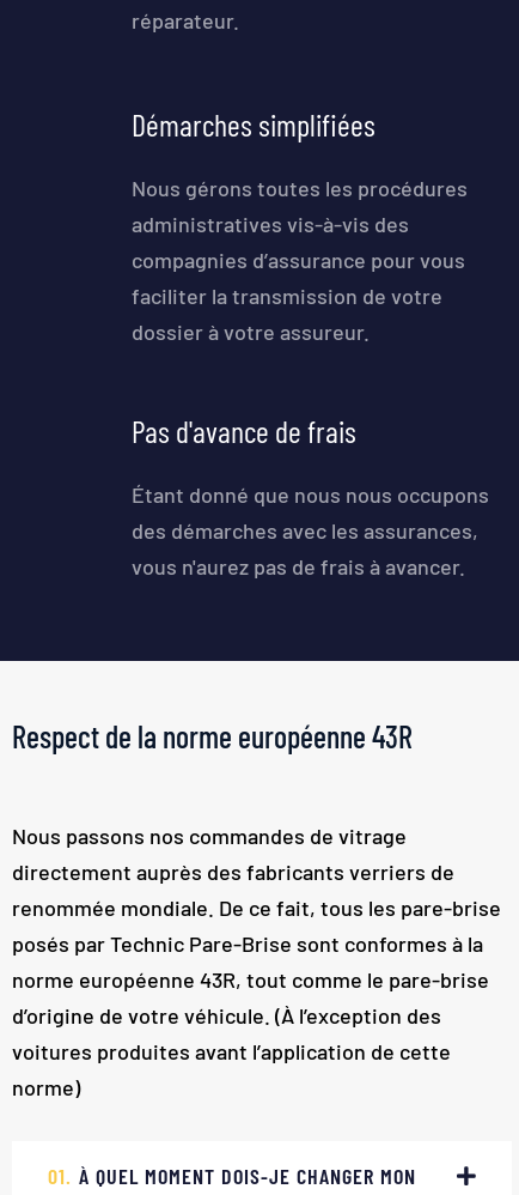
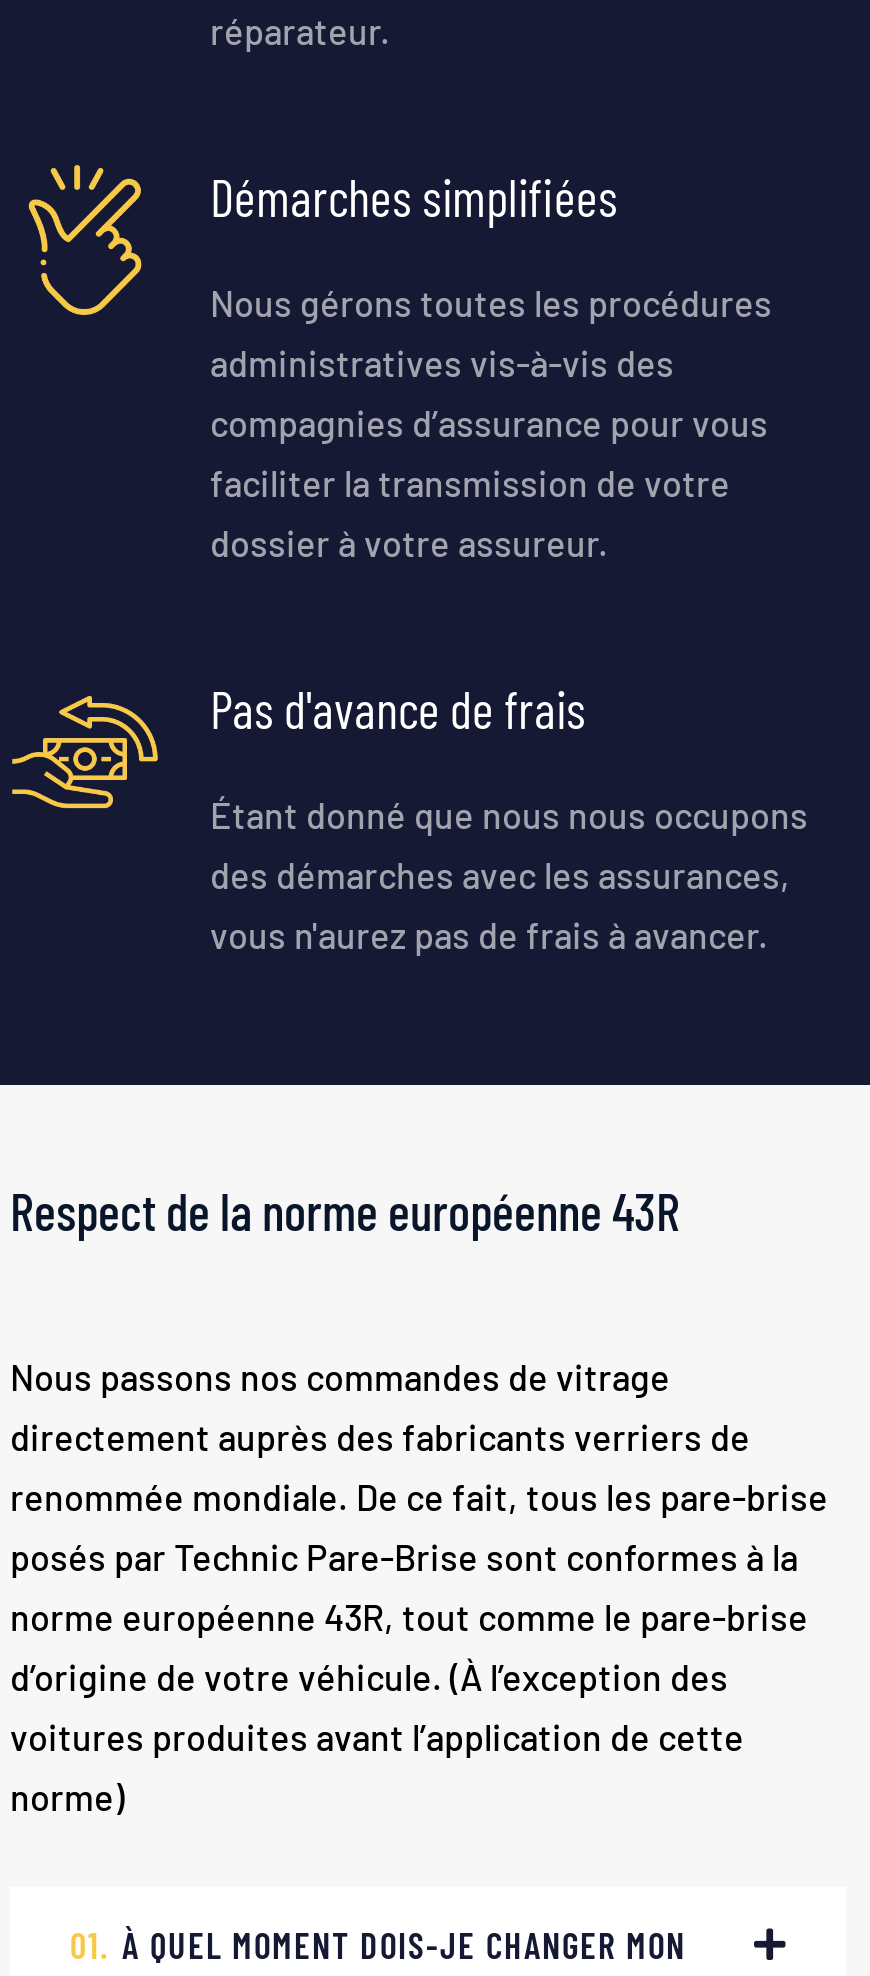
none -> [26,163,144,317] [image]
none -> [10,693,160,811] [image]

